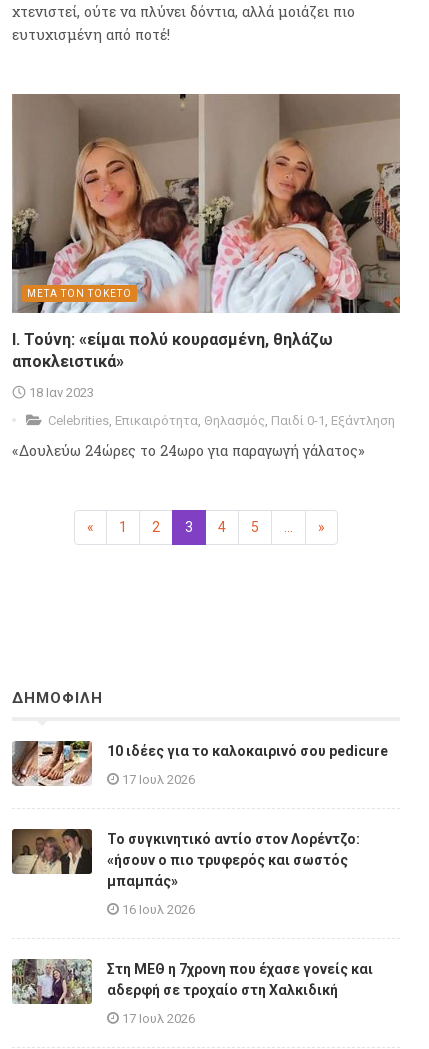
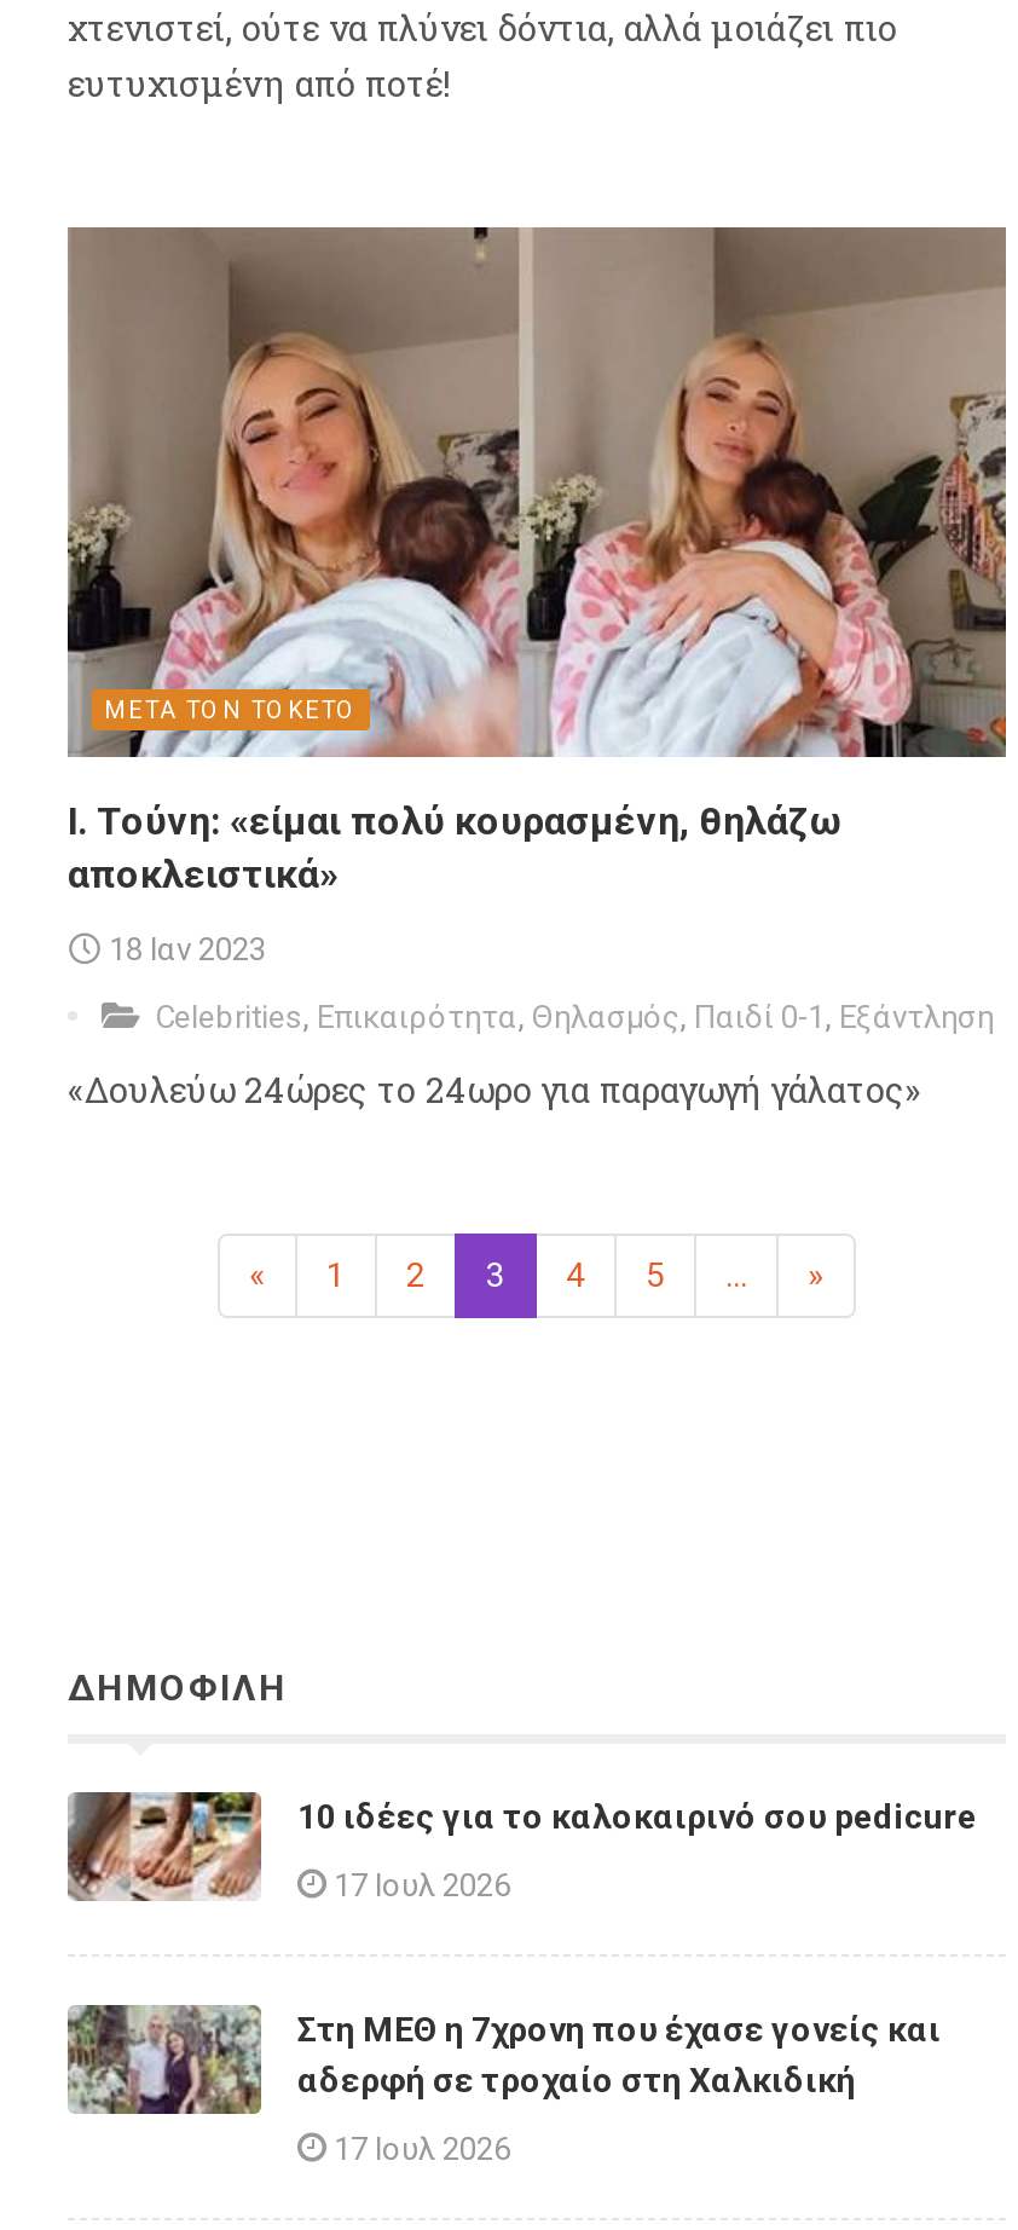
[12,829,360,916] [image] | Το συγκινητικό αντίο στον Λορέντζο: | «ήσουν ο πιο τρυφερός και σωστός | μπαμπάς» | 16 Ιουλ 2026 -> none

